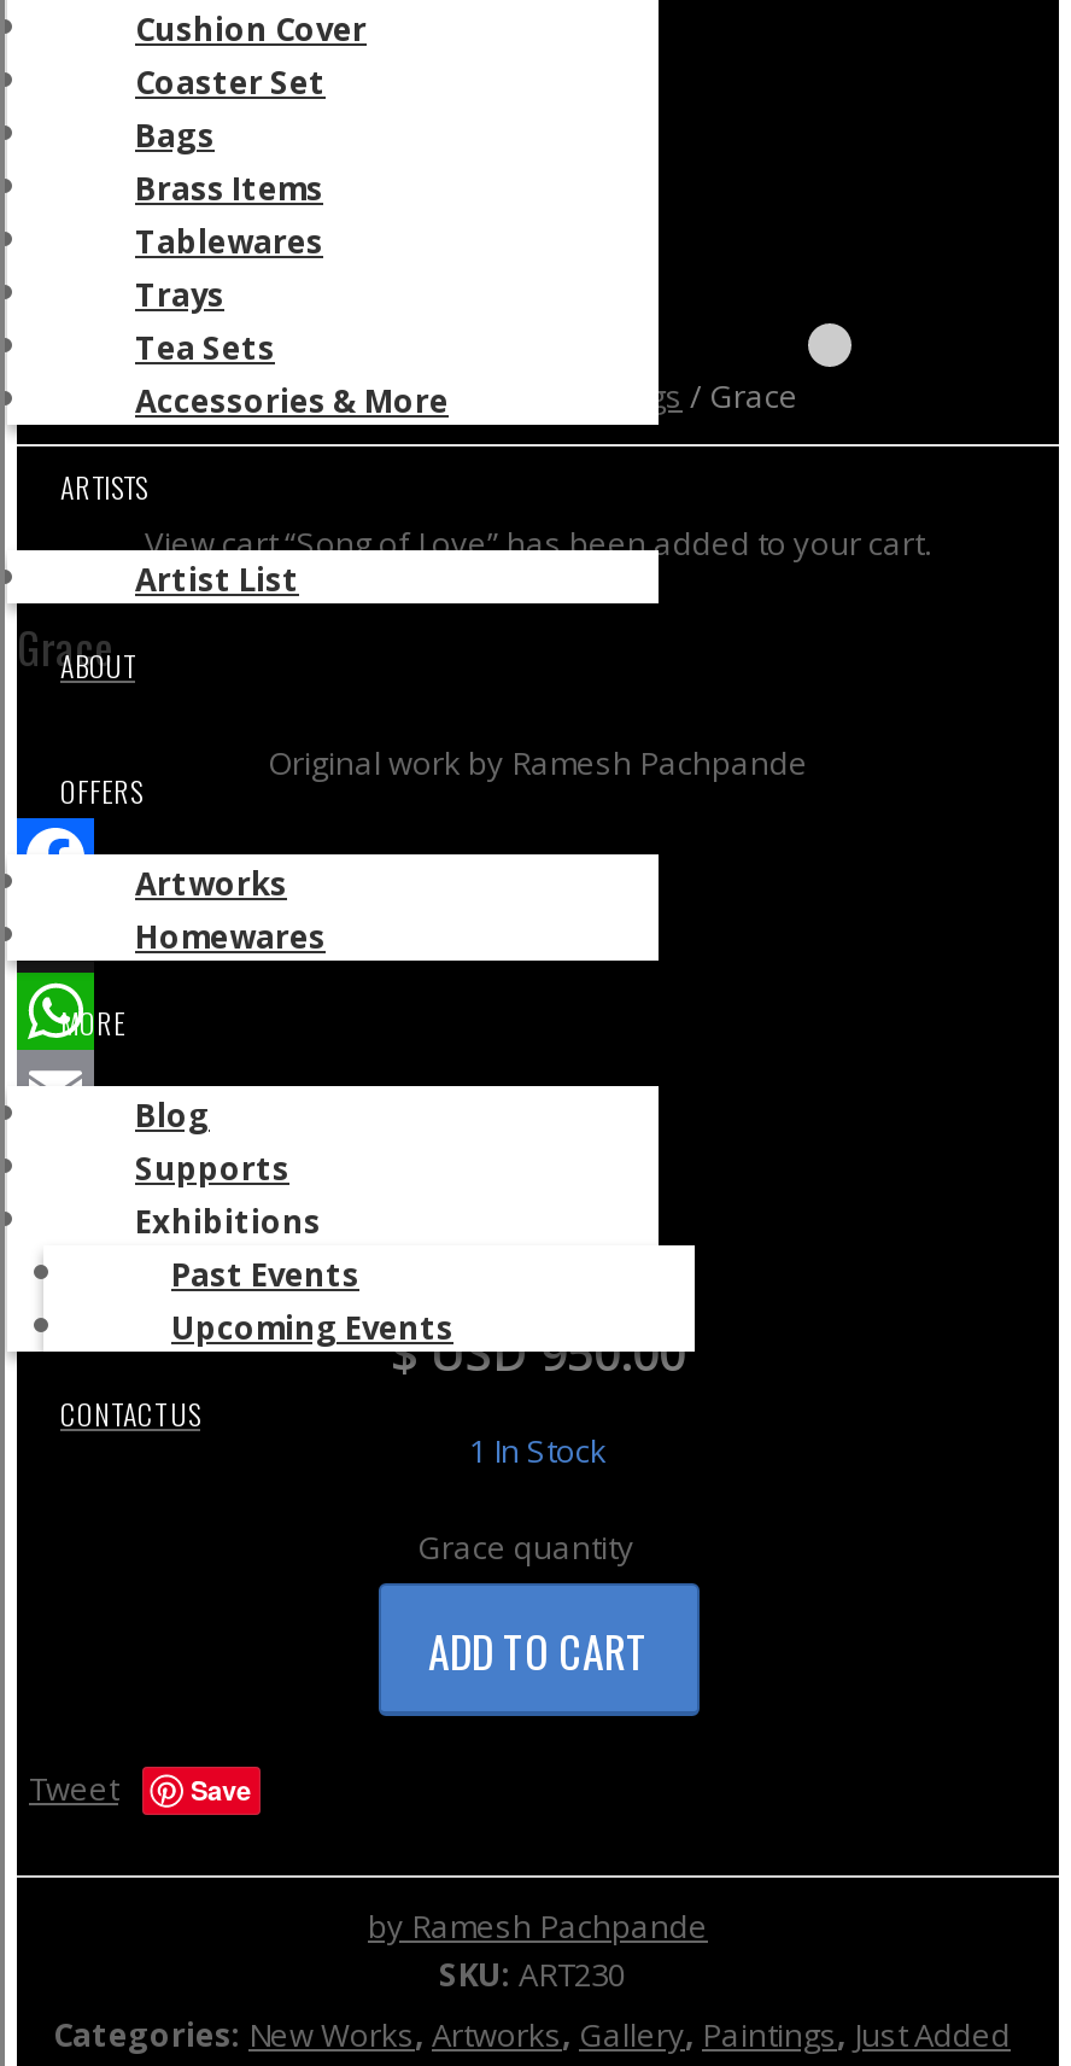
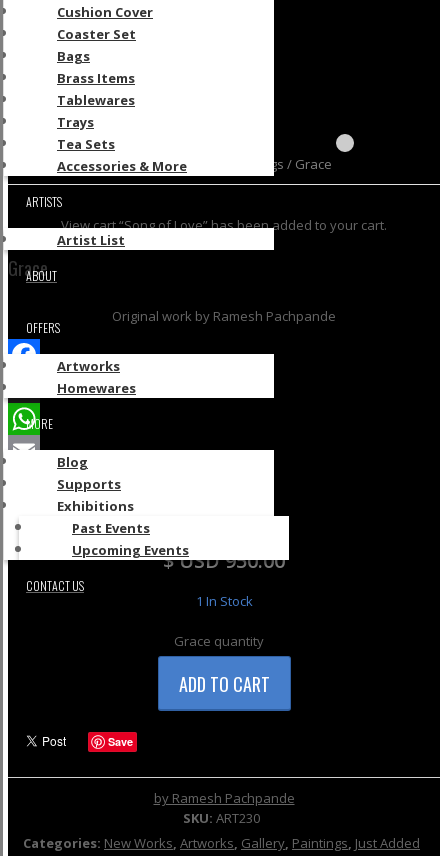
[29,1767,118,1810] Tweet -> none

